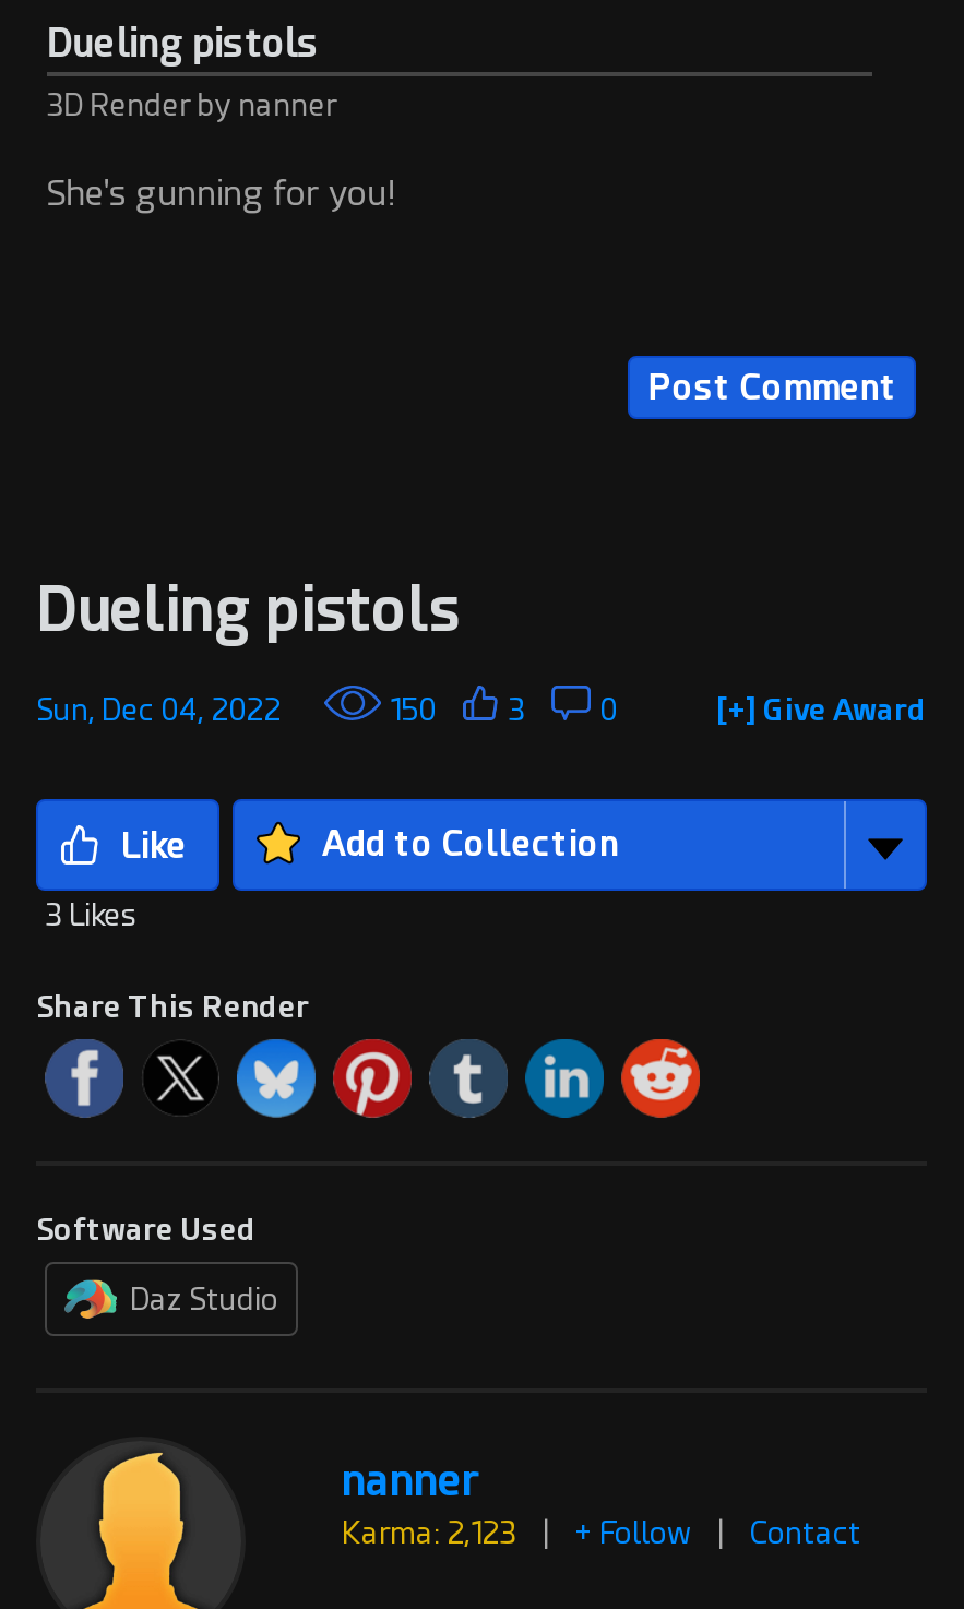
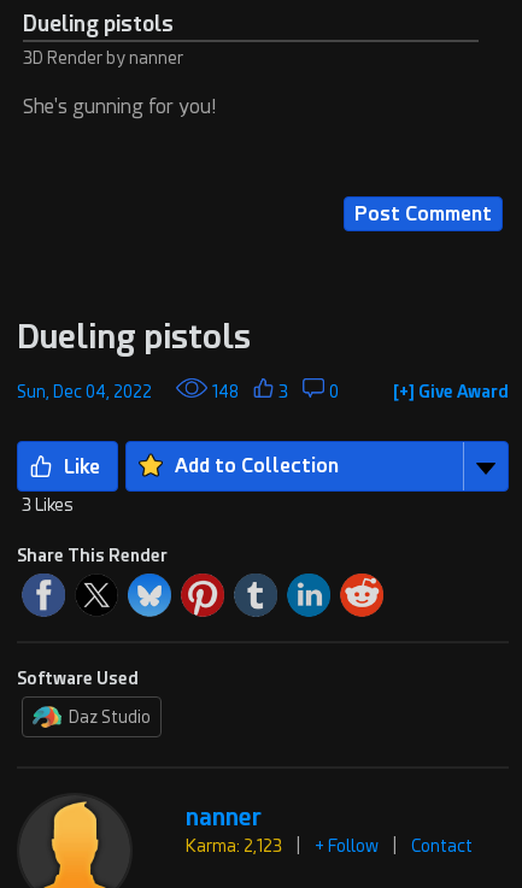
[390,692,436,727] 150 -> [212,382,239,401] 148

